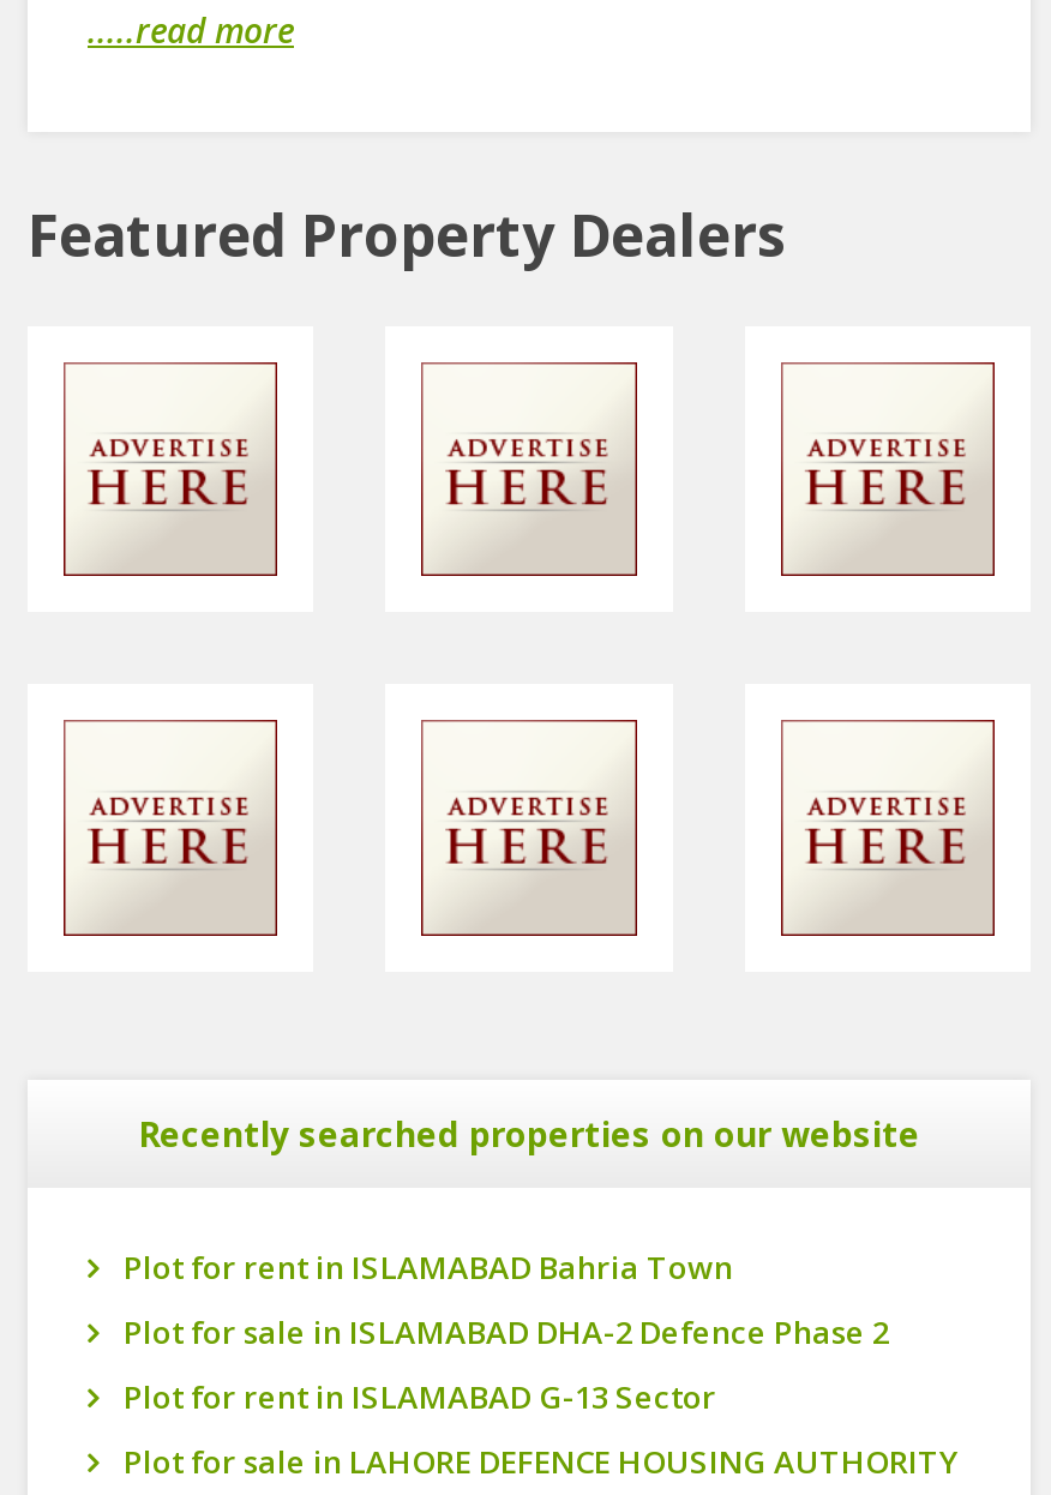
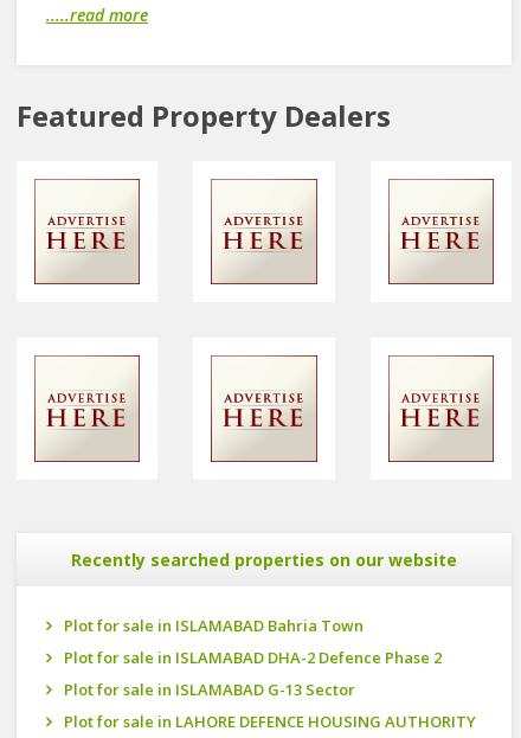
[124,1245,733,1288] Plot for rent in ISLAMABAD Bahria Town -> [64,614,364,636] Plot for sale in ISLAMABAD Bahria Town
[124,1374,716,1417] Plot for rent in ISLAMABAD G-13 Sector -> [64,678,355,700] Plot for sale in ISLAMABAD G-13 Sector

